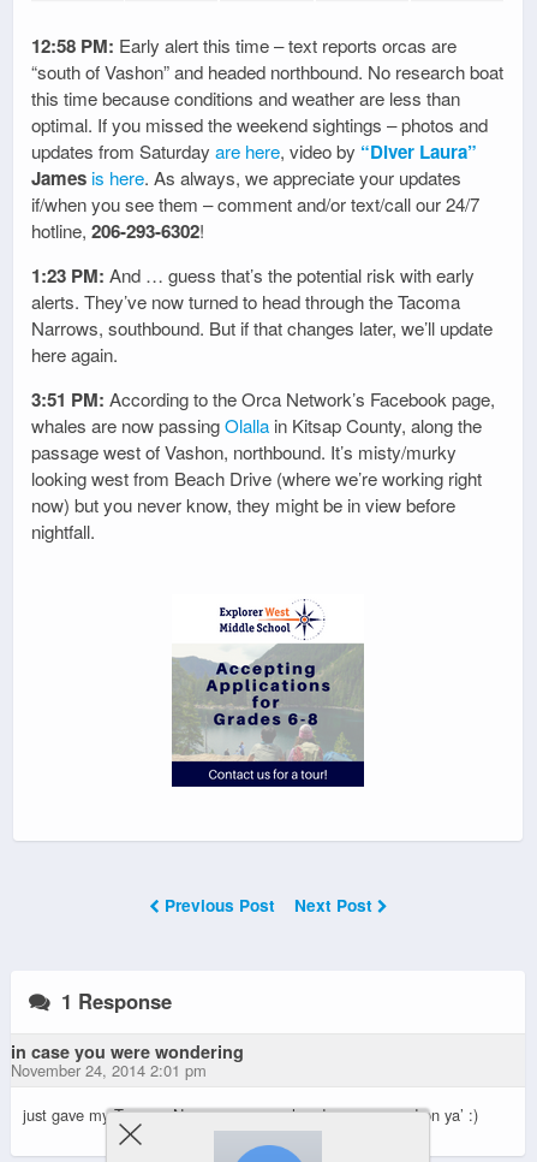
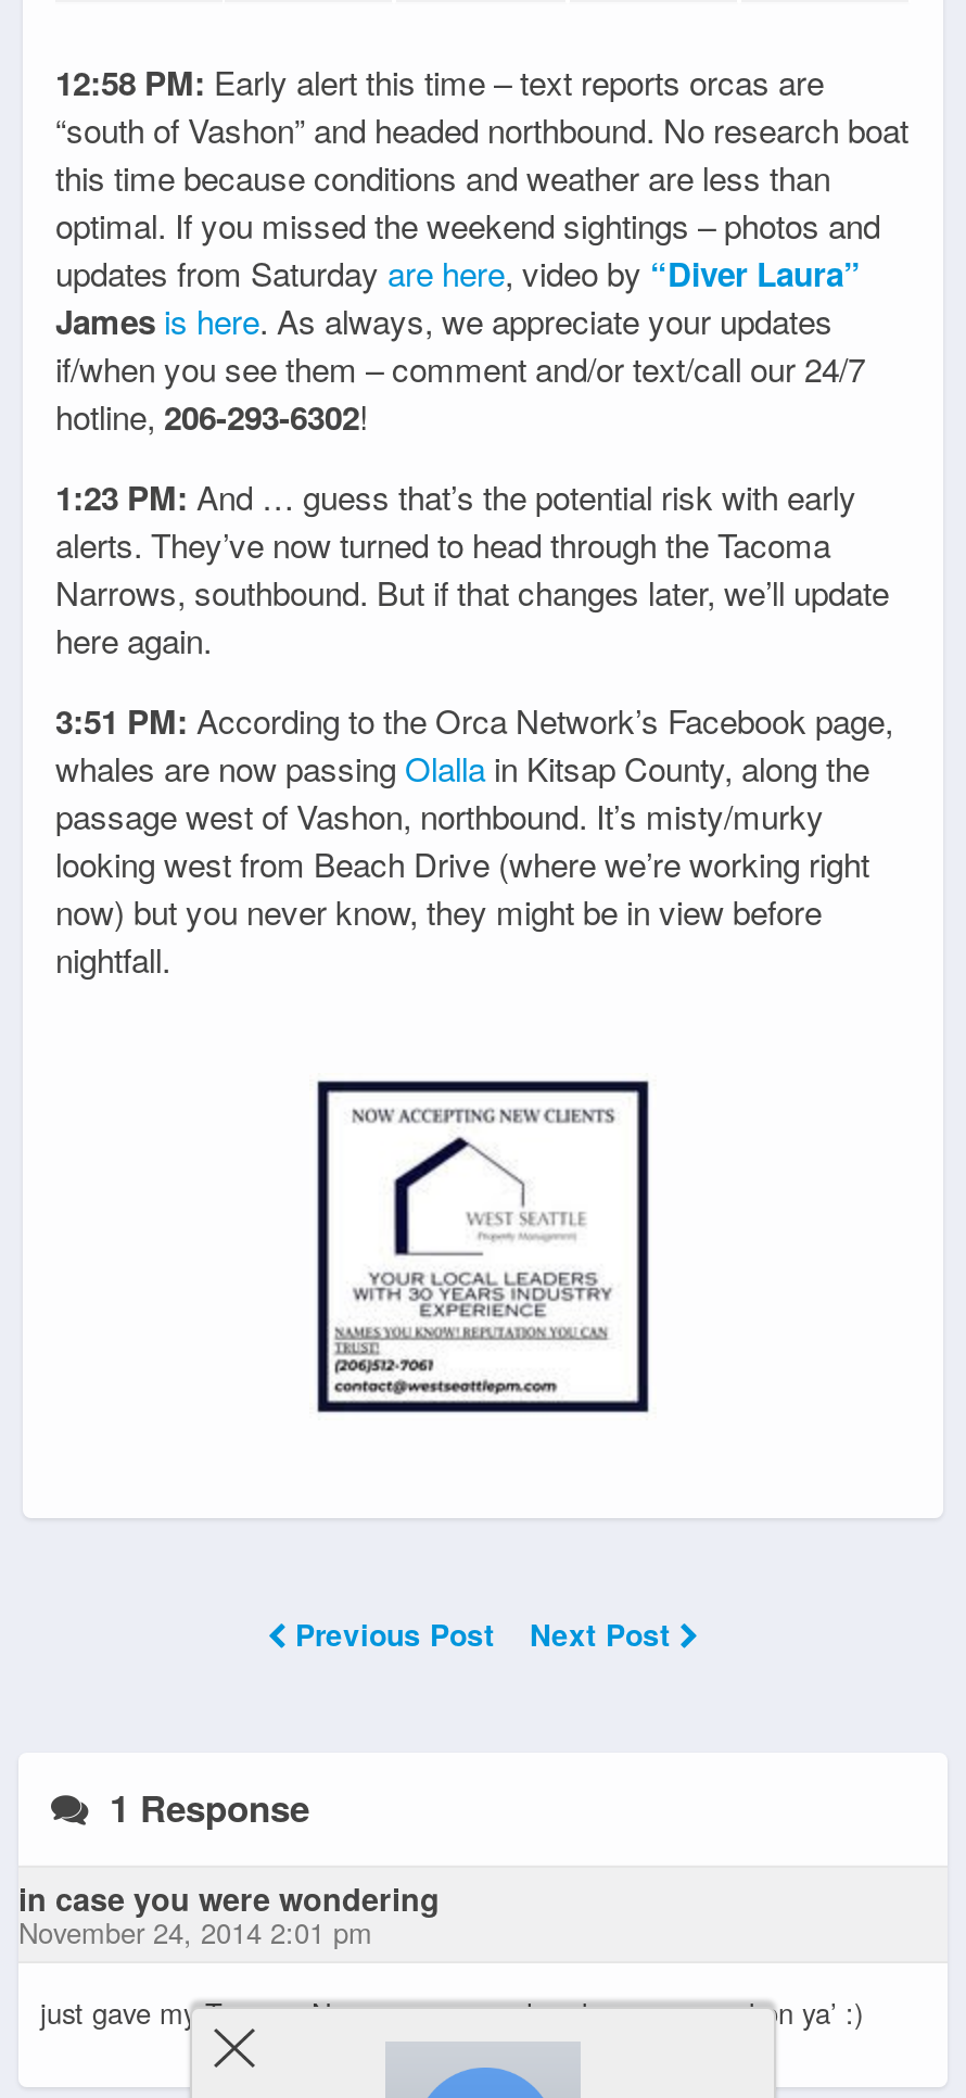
[171,598,365,788] [image] -> [309,1077,657,1420] [image]

